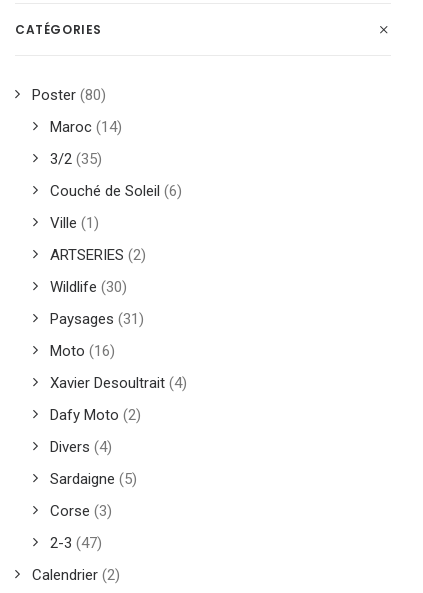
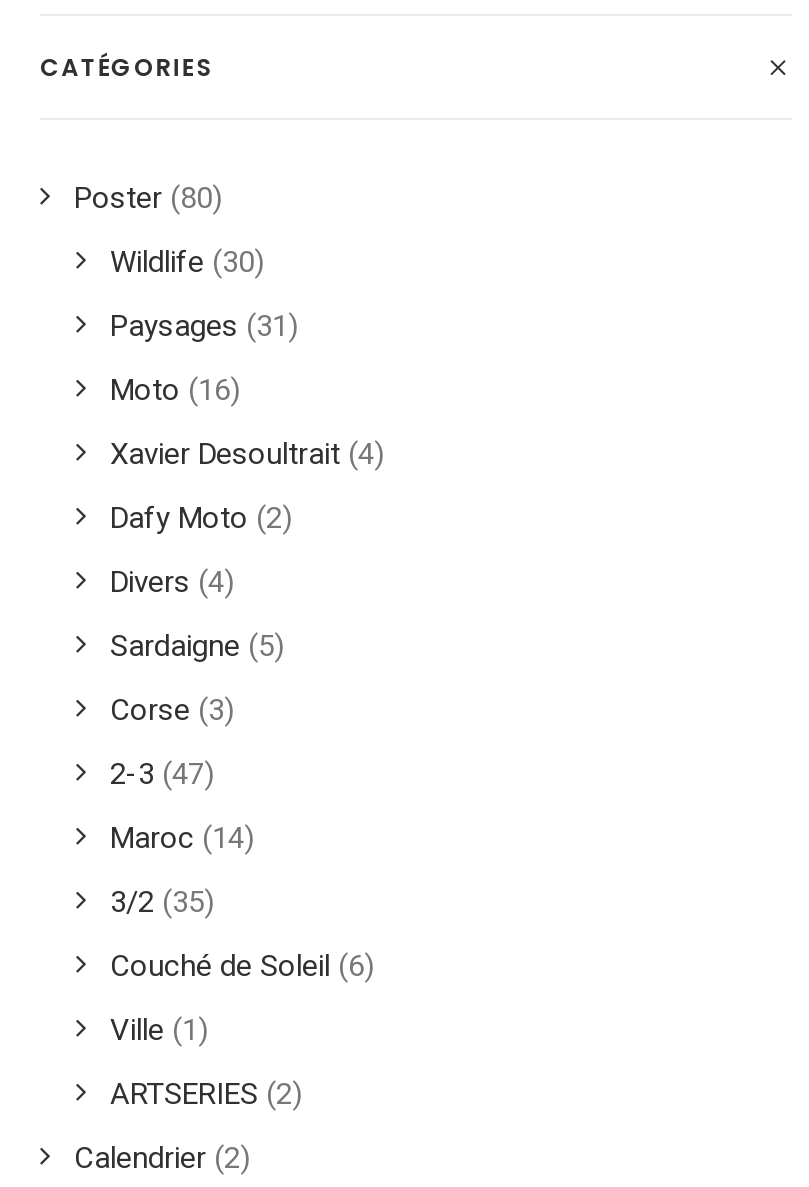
moved [50,118,182,264] -> [110,820,374,1112]: Maroc (14) | 3/2 (35) | Couché de Soleil (6) | Ville (1) | ARTSERIES (2)
moved [50,278,187,552] -> [110,244,384,792]: Wildlife (30) | Paysages (31) | Moto (16) | ... | Corse (3) | 2-3 (47)

